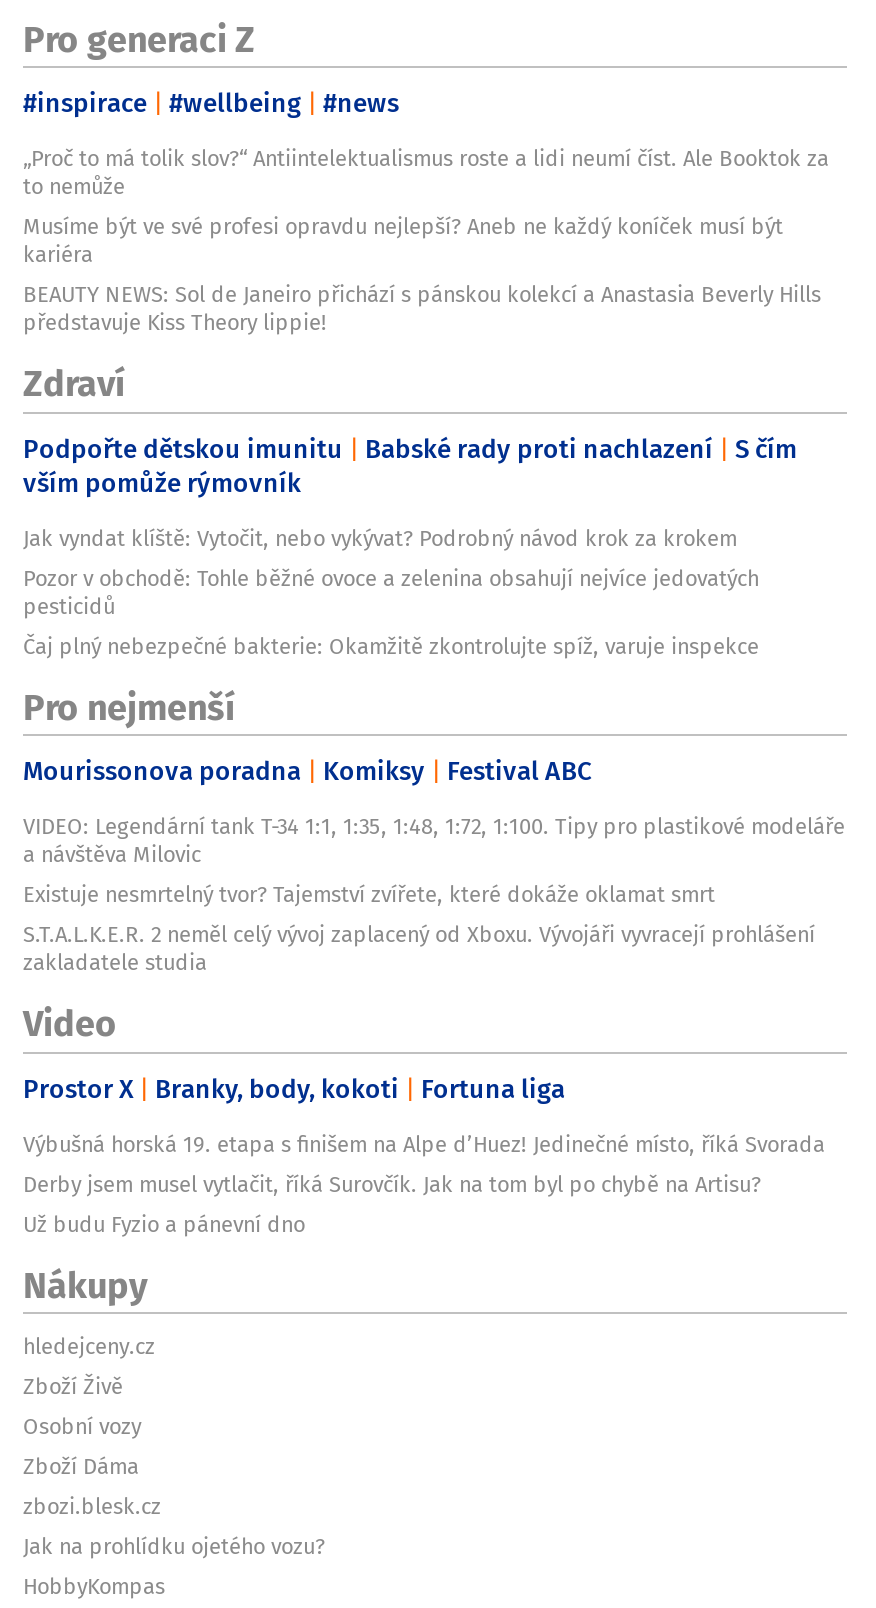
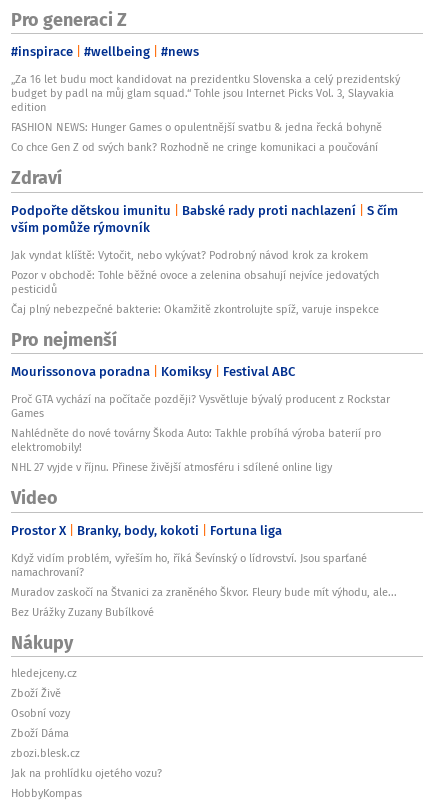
[23,142,829,338] „Proč to má tolik slov?“ Antiintelektualismus roste a lidi neumí číst. Ale Booktok za | to nemůže | Musíme být ve své profesi opravdu nejlepší? Aneb ne každý koníček musí být | kariéra | BEAUTY NEWS: Sol de Janeiro přichází s pánskou kolekcí a Anastasia Beverly Hills | představuje Kiss Theory lippie! -> [11,71,400,155] „Za 16 let budu moct kandidovat na prezidentku Slovenska a celý prezidentský | budget by padl na můj glam squad.“ Tohle jsou Internet Picks Vol. 3, Slayvakia | edition | FASHION NEWS: Hunger Games o opulentnější svatbu & jedna řecká bohyně | Co chce Gen Z od svých bank? Rozhodně ne cringe komunikaci a poučování
[23,810,845,978] VIDEO: Legendární tank T-34 1:1, 1:35, 1:48, 1:72, 1:100. Tipy pro plastikové modeláře | a návštěva Milovic | Existuje nesmrtelný tvor? Tajemství zvířete, které dokáže oklamat smrt | S.T.A.L.K.E.R. 2 neměl celý vývoj zaplacený od Xboxu. Vývojáři vyvracejí prohlášení | zakladatele studia -> [11,391,390,475] Proč GTA vychází na počítače později? Vysvětluje bývalý producent z Rockstar | Games | Nahlédněte do nové továrny Škoda Auto: Takhle probíhá výroba baterií pro | elektromobily! | NHL 27 vyjde v říjnu. Přinese živější atmosféru i sdílené online ligy
[23,1127,825,1239] Výbušná horská 19. etapa s finišem na Alpe d’Huez! Jedinečné místo, říká Svorada | Derby jsem musel vytlačit, říká Surovčík. Jak na tom byl po chybě na Artisu? | Už budu Fyzio a pánevní dno -> [11,550,397,620] Když vidím problém, vyřeším ho, říká Ševínský o lídrovství. Jsou sparťané | namachrovaní? | Muradov zaskočí na Štvanici za zraněného Škvor. Fleury bude mít výhodu, ale... | Bez Urážky Zuzany Bubílkové

